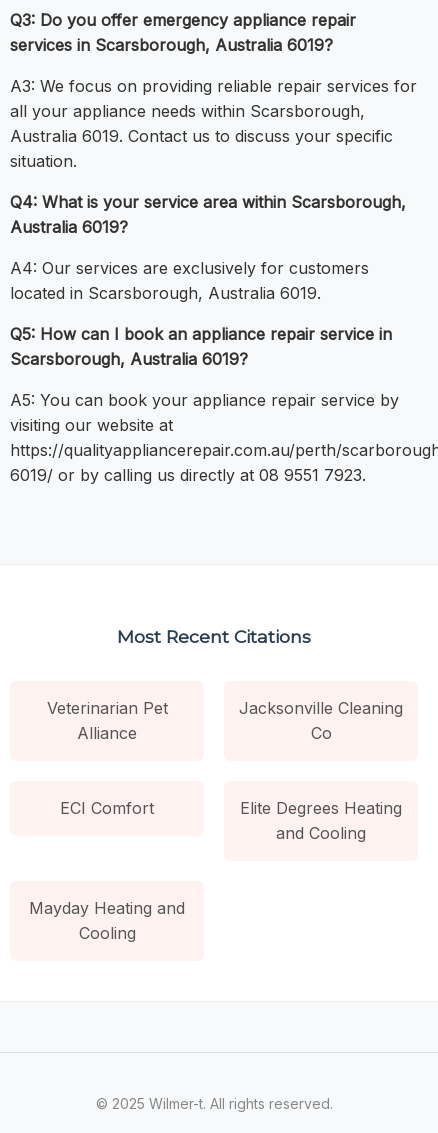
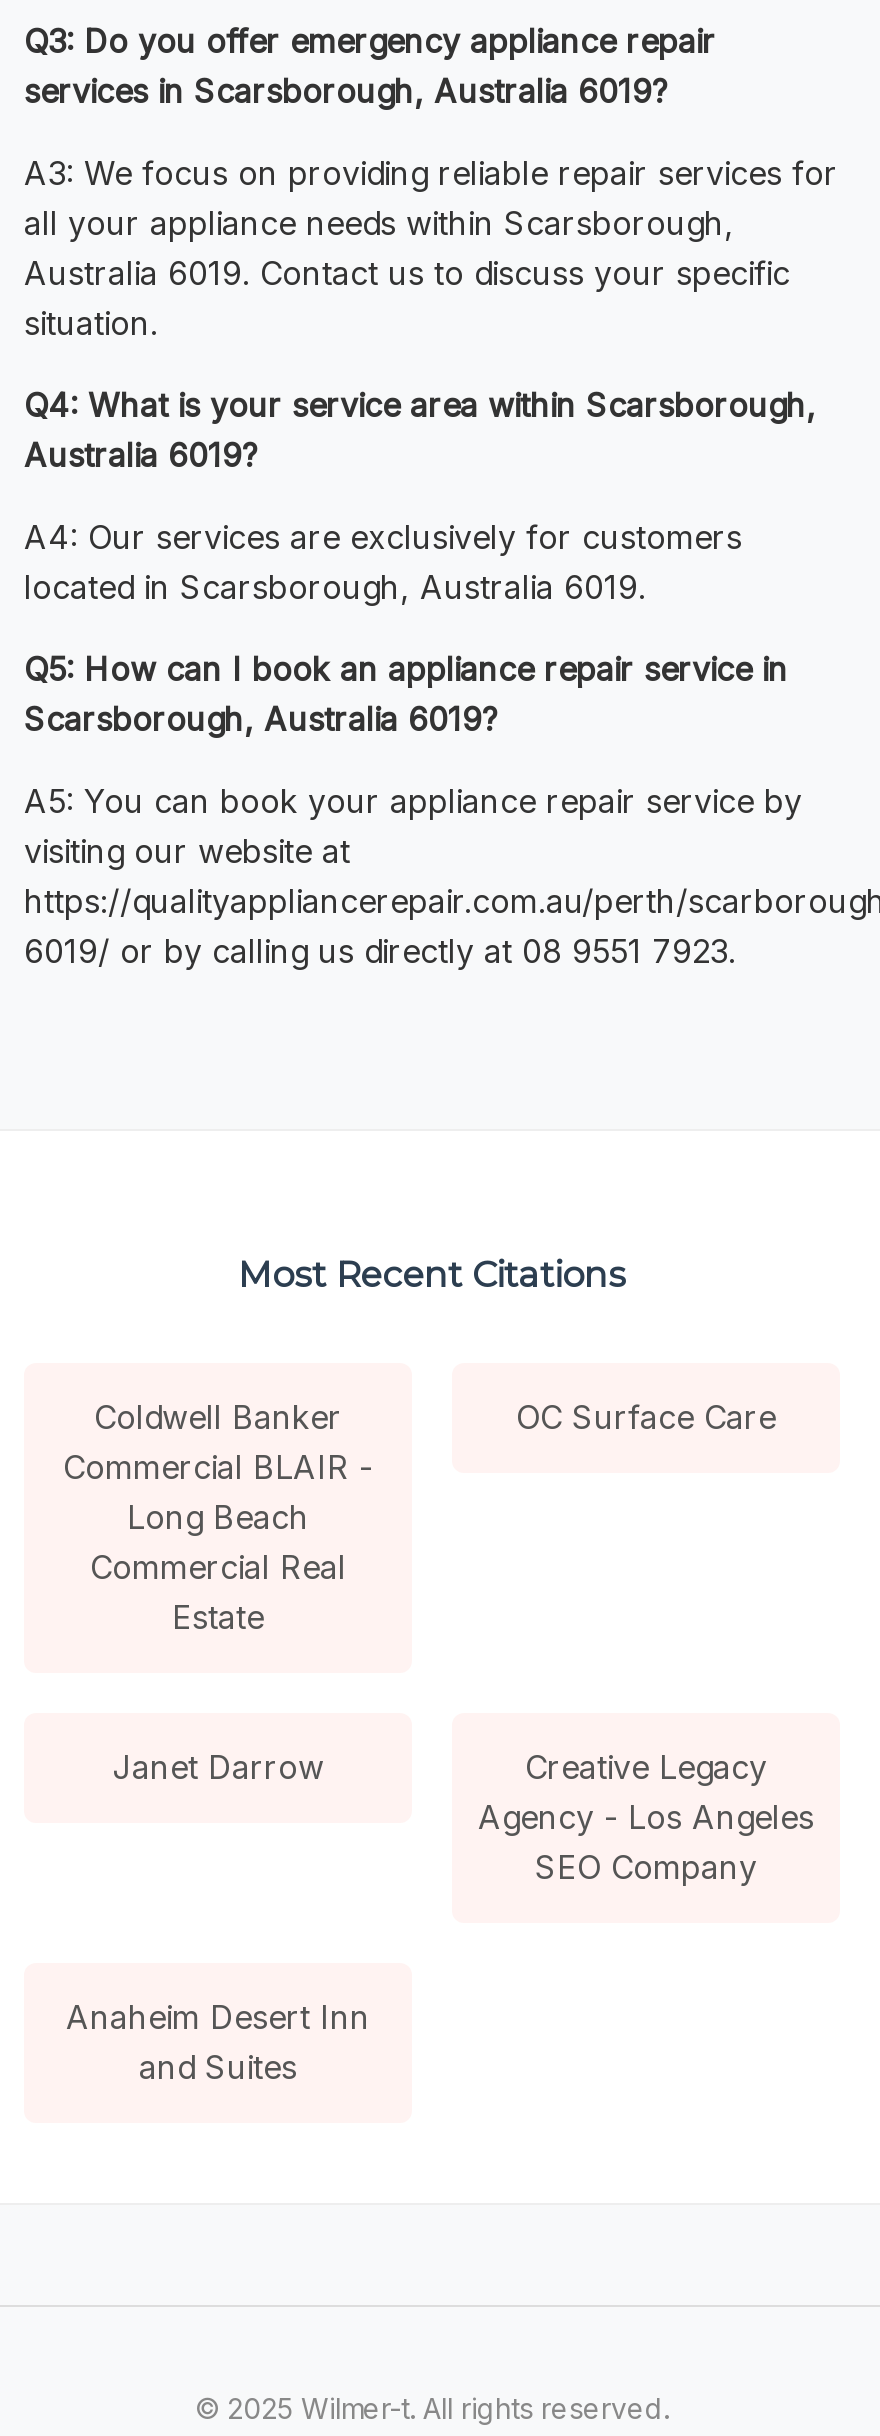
[46,698,167,743] Veterinarian Pet | Alliance -> [63,1397,373,1637] Coldwell Banker | Commercial BLAIR - | Long Beach | Commercial Real | Estate
[239,698,403,743] Jacksonville Cleaning | Co -> [516,1397,776,1437] OC Surface Care
[60,798,402,843] ECI Comfort | Elite Degrees Heating | and Cooling -> [112,1747,814,1887] Janet Darrow | Creative Legacy | Agency - Los Angeles | SEO Company
[29,898,185,943] Mayday Heating and | Cooling -> [66,1997,370,2087] Anaheim Desert Inn | and Suites

